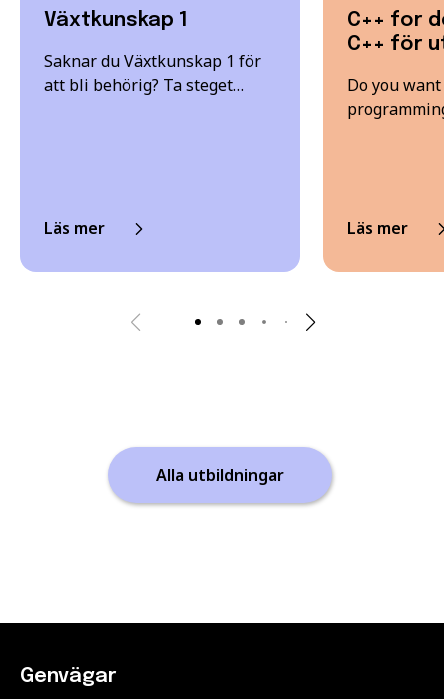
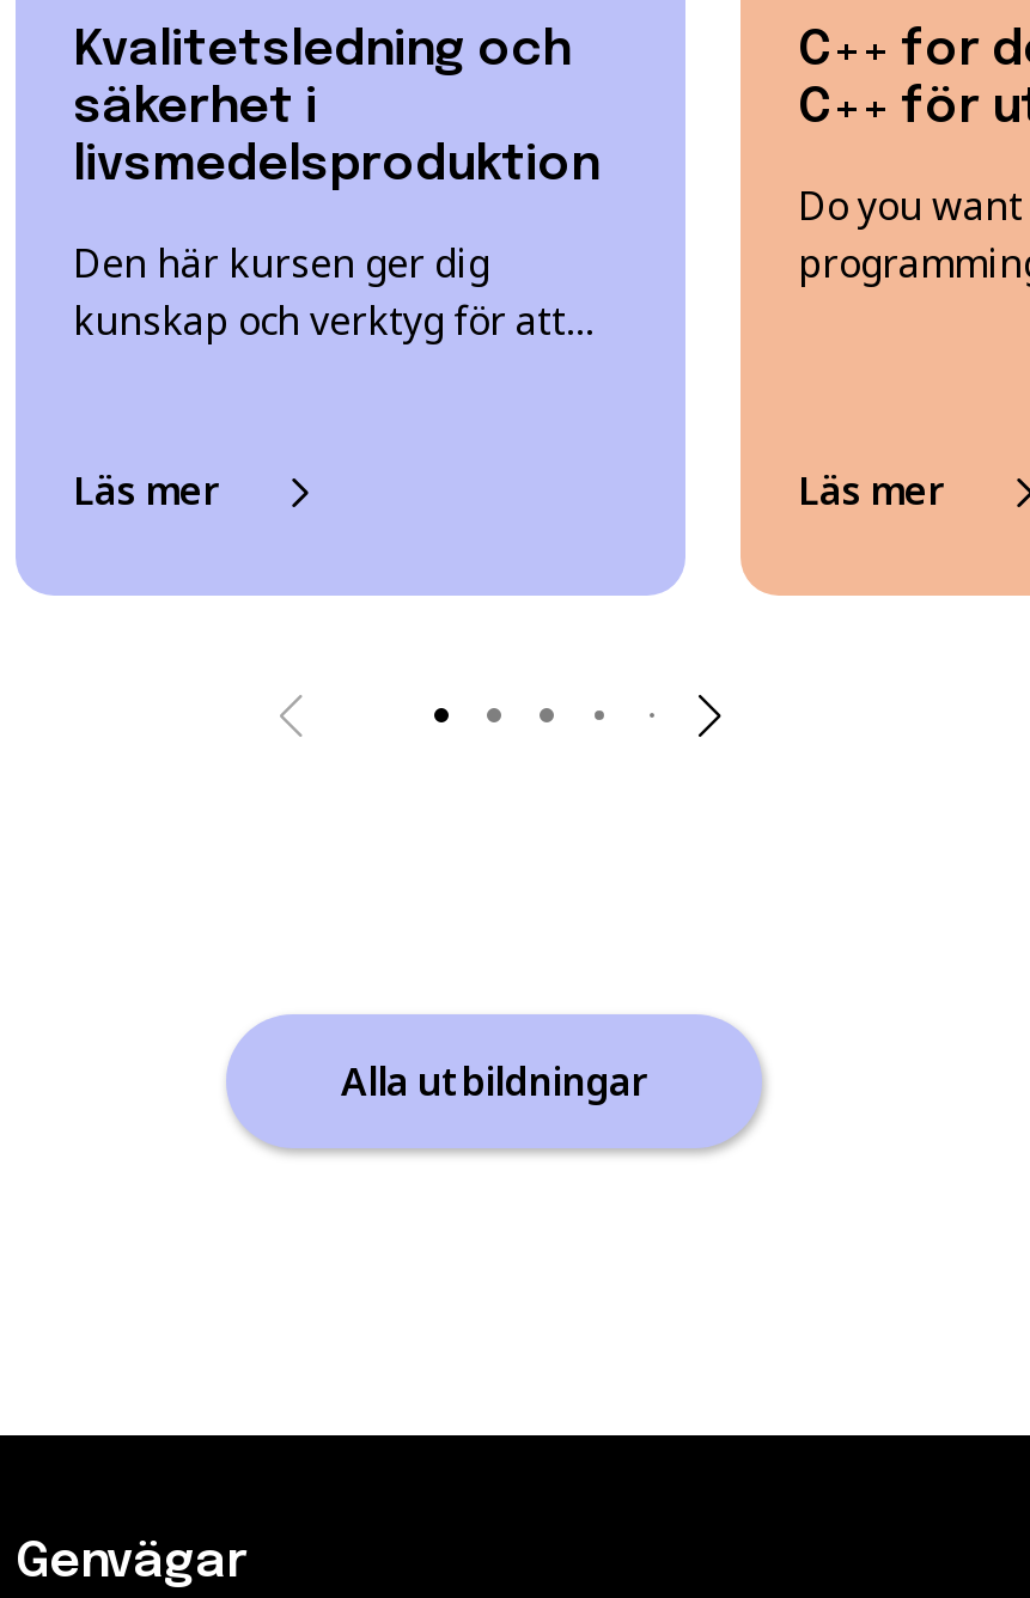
[44,9,188,30] Växtkunskap 1 -> [73,25,599,190] Kvalitetsledning och | säkerhet i | livsmedelsproduktion
[44,49,261,95] Saknar du Växtkunskap 1 för | att bli behörig? Ta steget… -> [73,236,592,346] Den här kursen ger dig | kunskap och verktyg för att…

